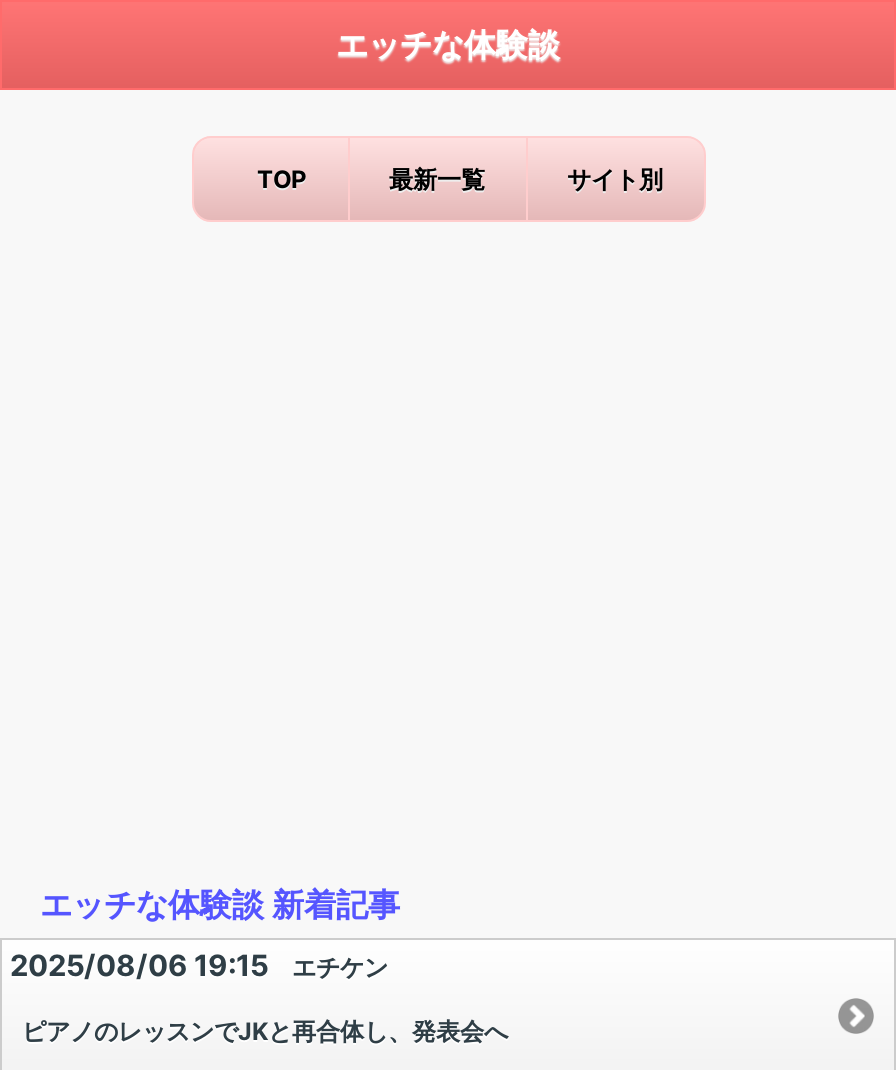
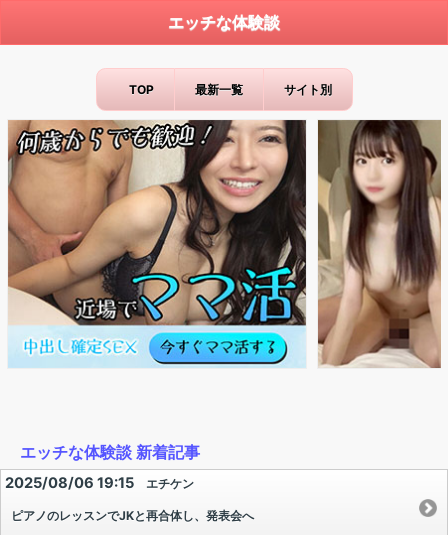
none -> [7,119,307,368] [image]
none -> [317,119,442,369] [image]

